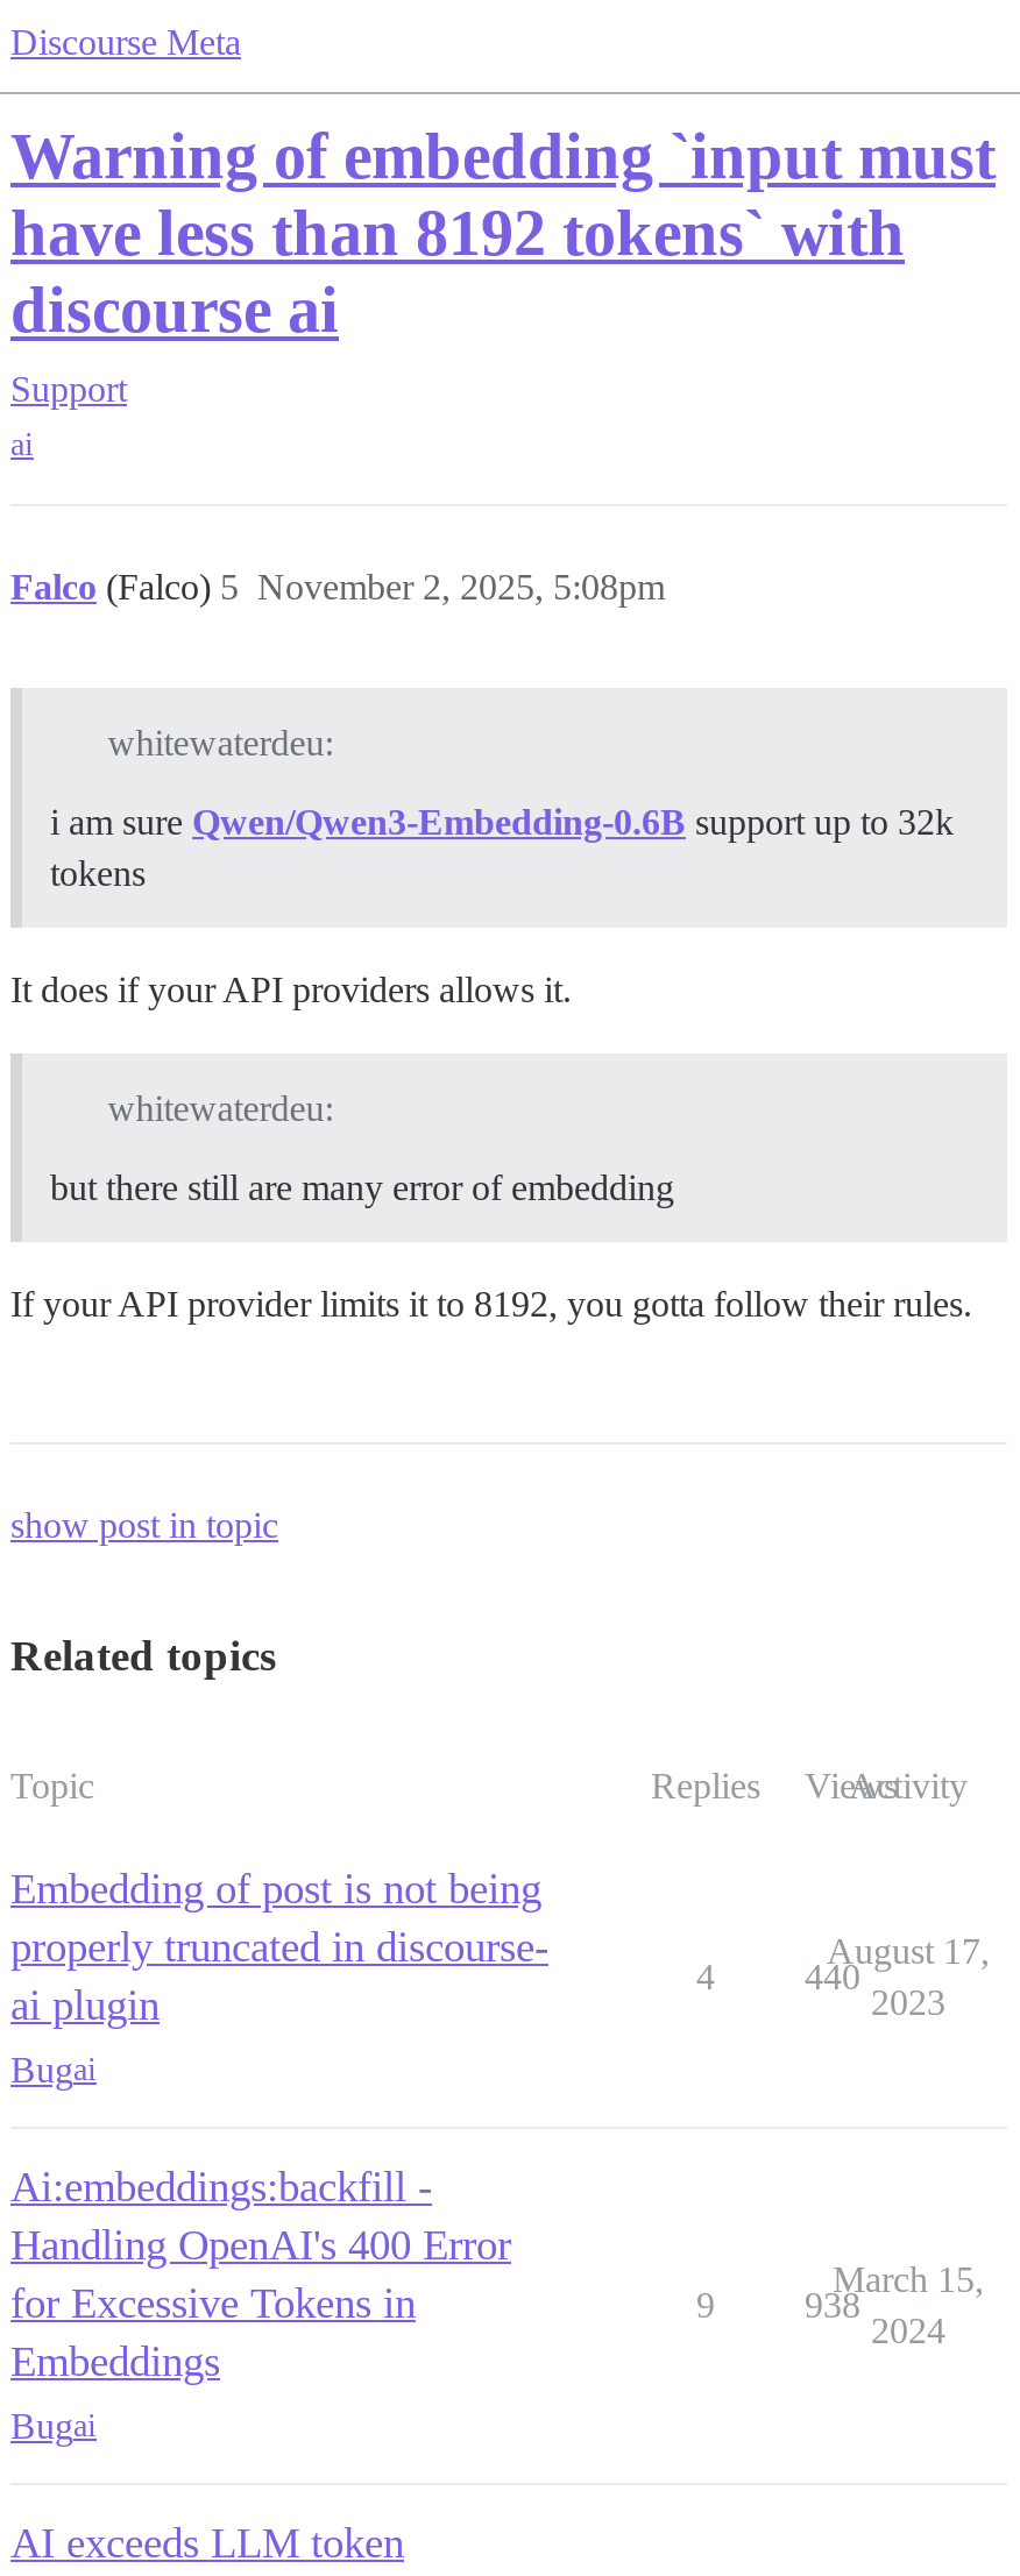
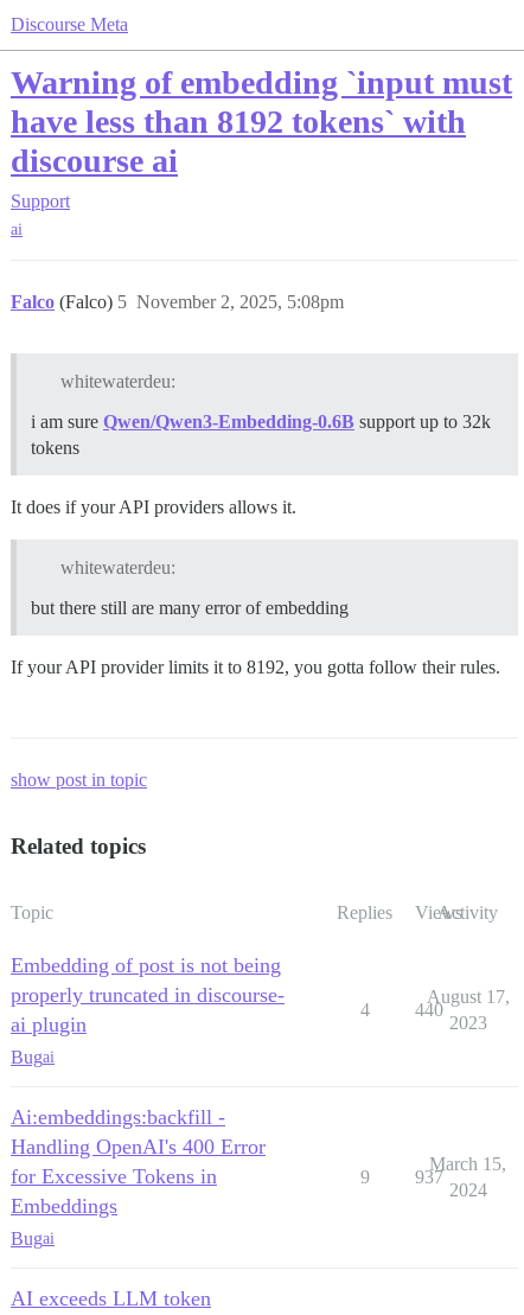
[805,2285,860,2324] 938 -> [415,1167,443,1187] 937

